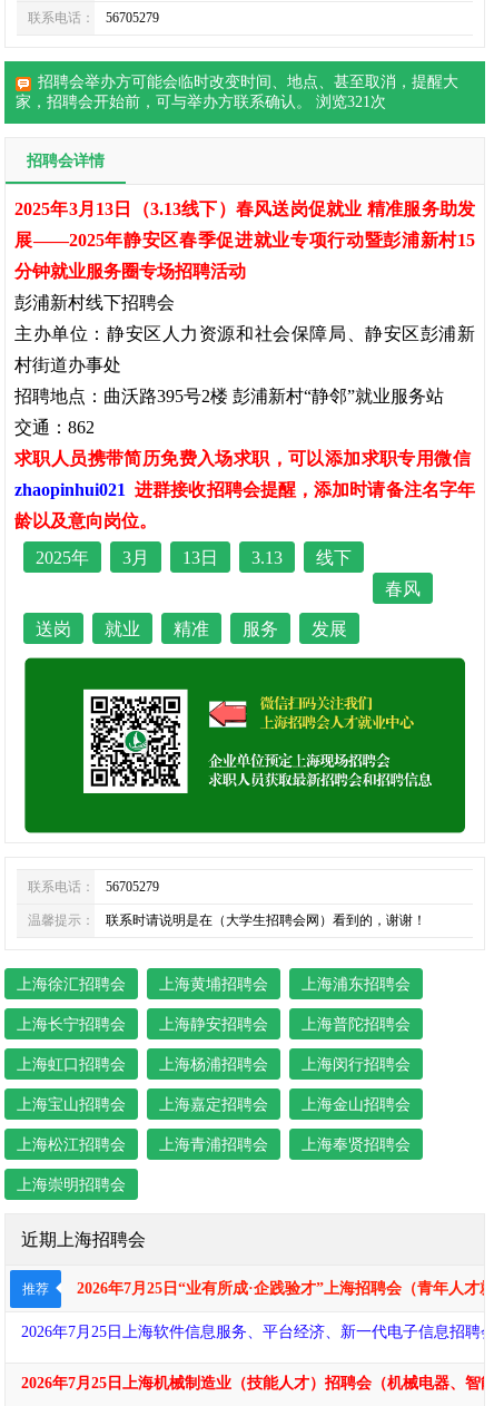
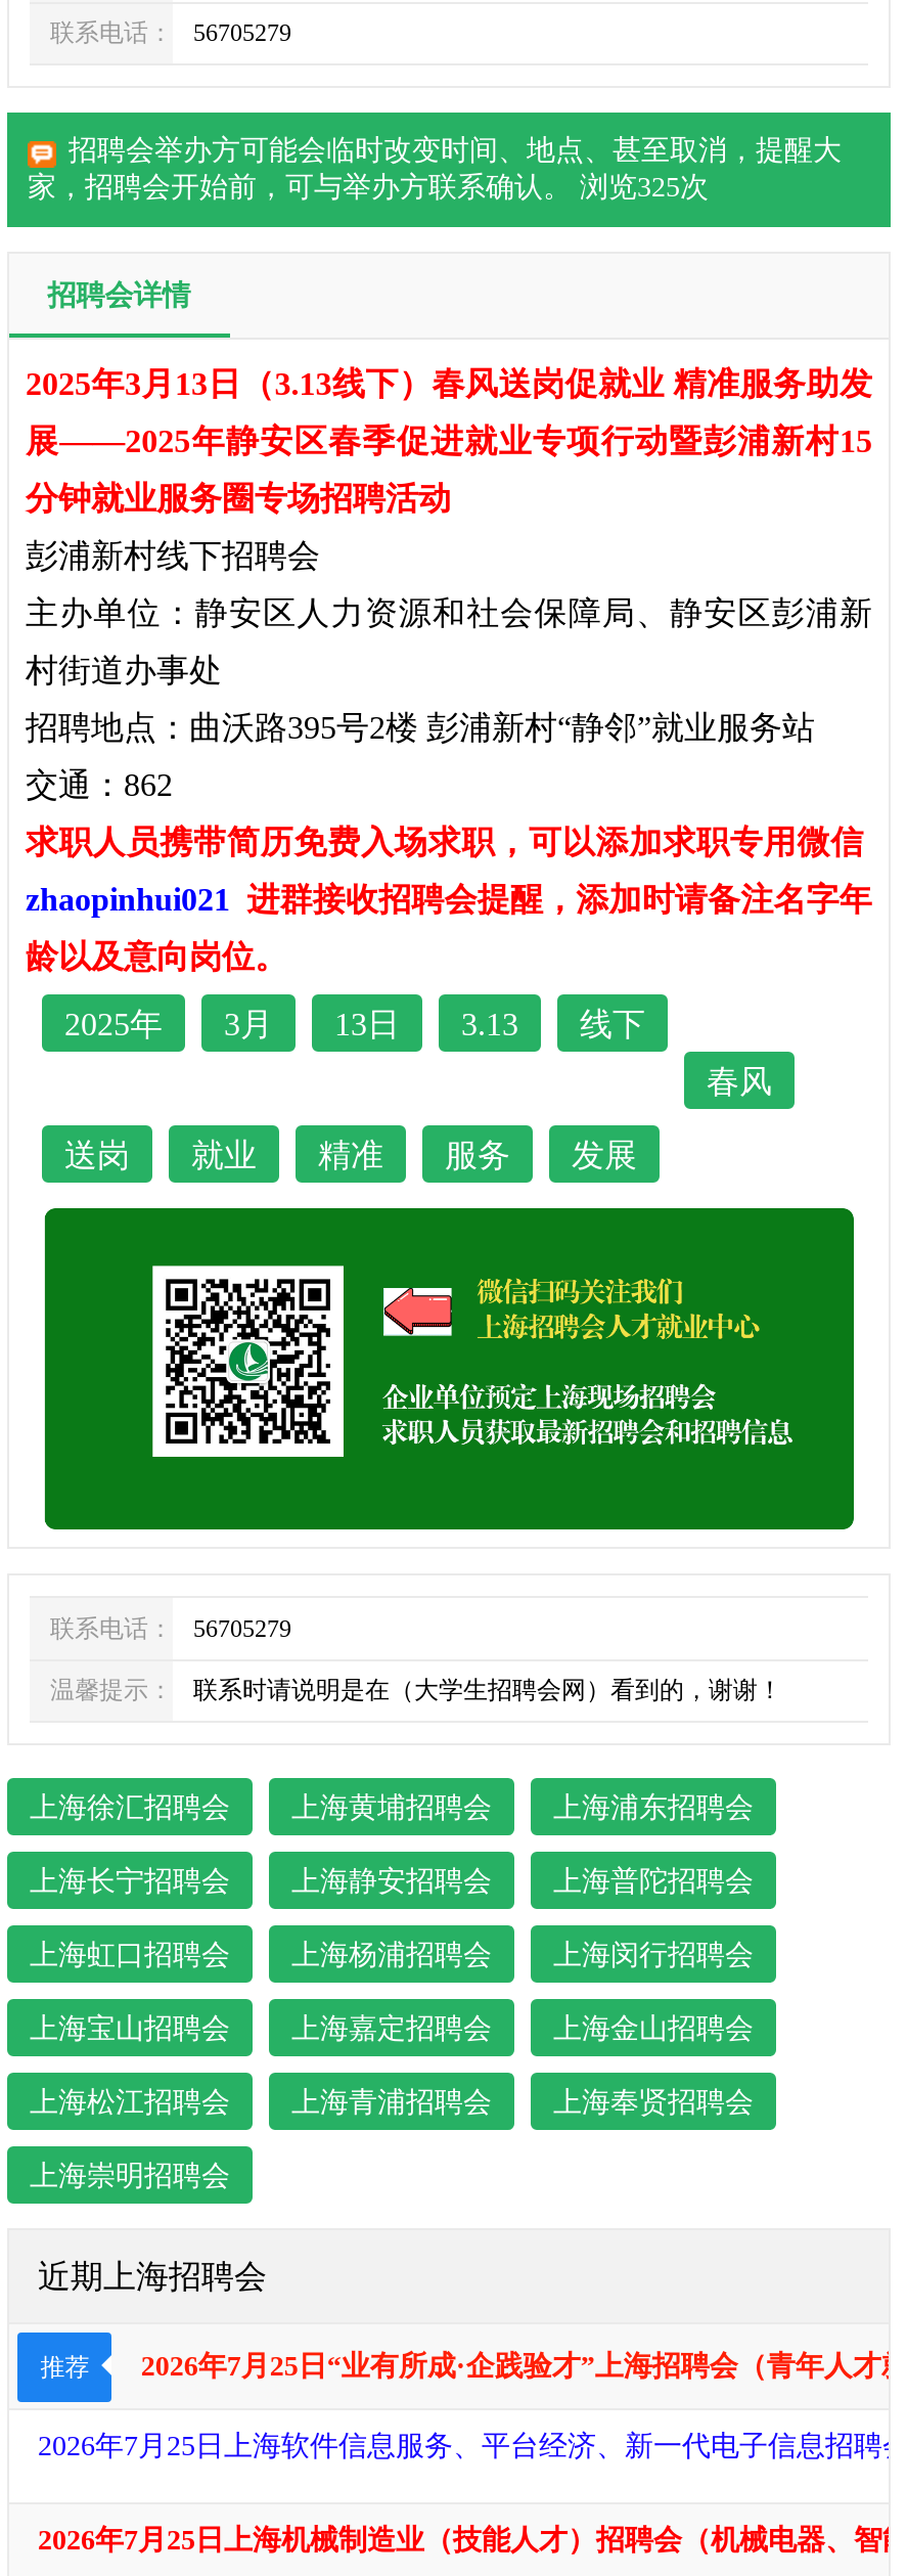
[16,94,386,110] 家，招聘会开始前，可与举办方联系确认。 浏览321次 -> [28,172,709,203] 家，招聘会开始前，可与举办方联系确认。 浏览325次

